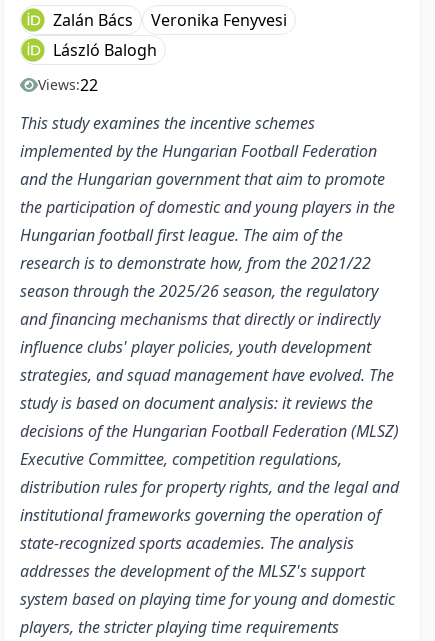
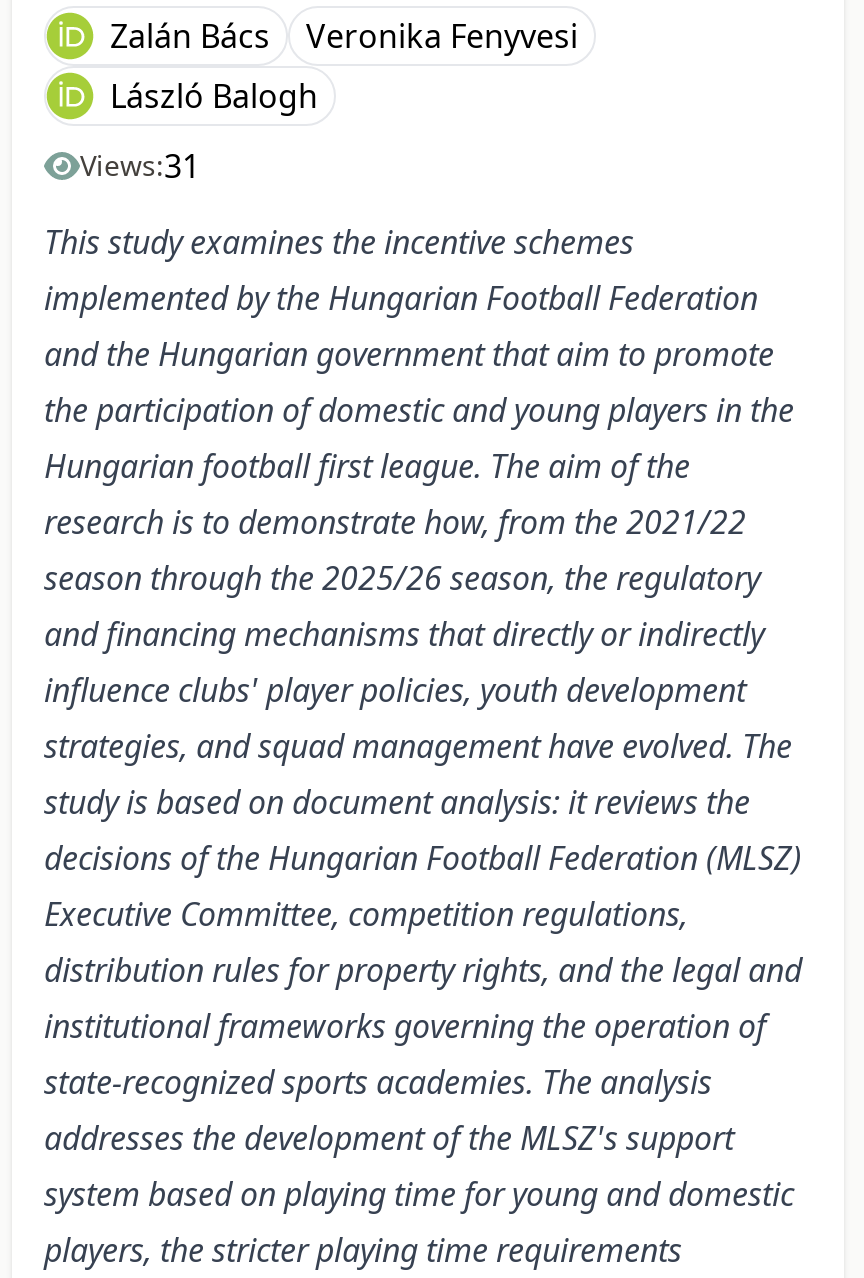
[38,74,98,96] Views:22 -> [80,144,200,188] Views:31

